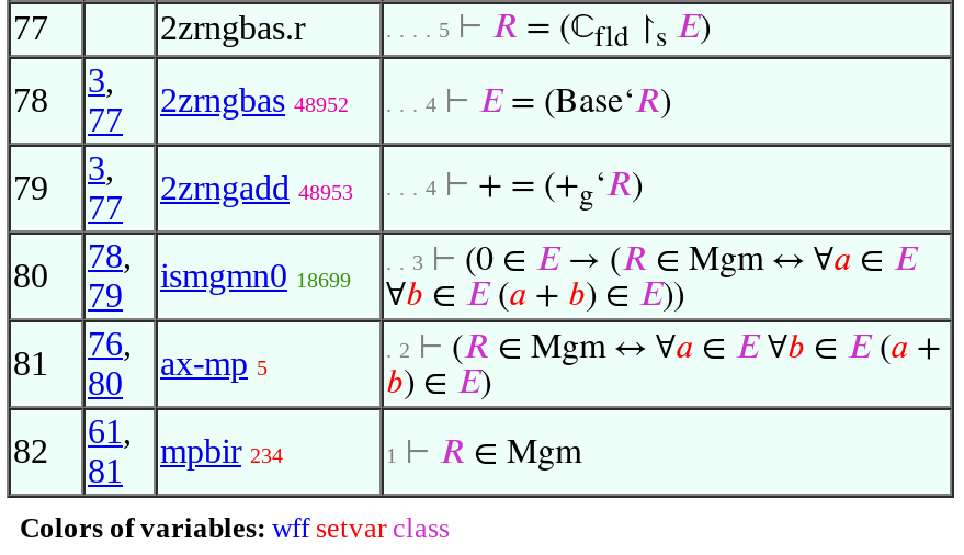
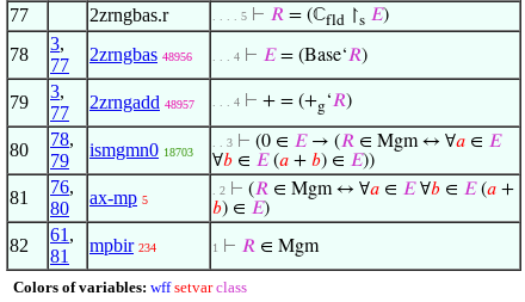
[160,81,349,118] 2zrngbas 48952 -> [89,44,192,64] 2zrngbas 48956
[160,169,353,206] 2zrngadd 48953 -> [89,92,194,112] 2zrngadd 48957
[160,257,351,294] ismgmn0 18699 -> [89,140,193,160] ismgmn0 18703

